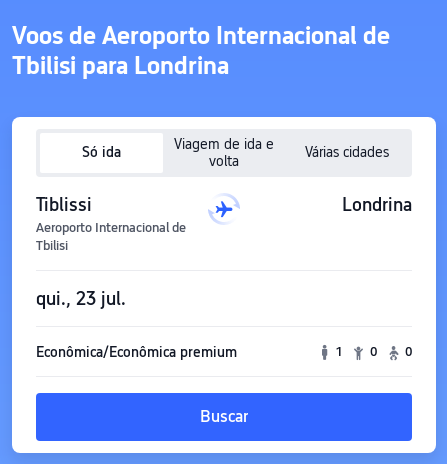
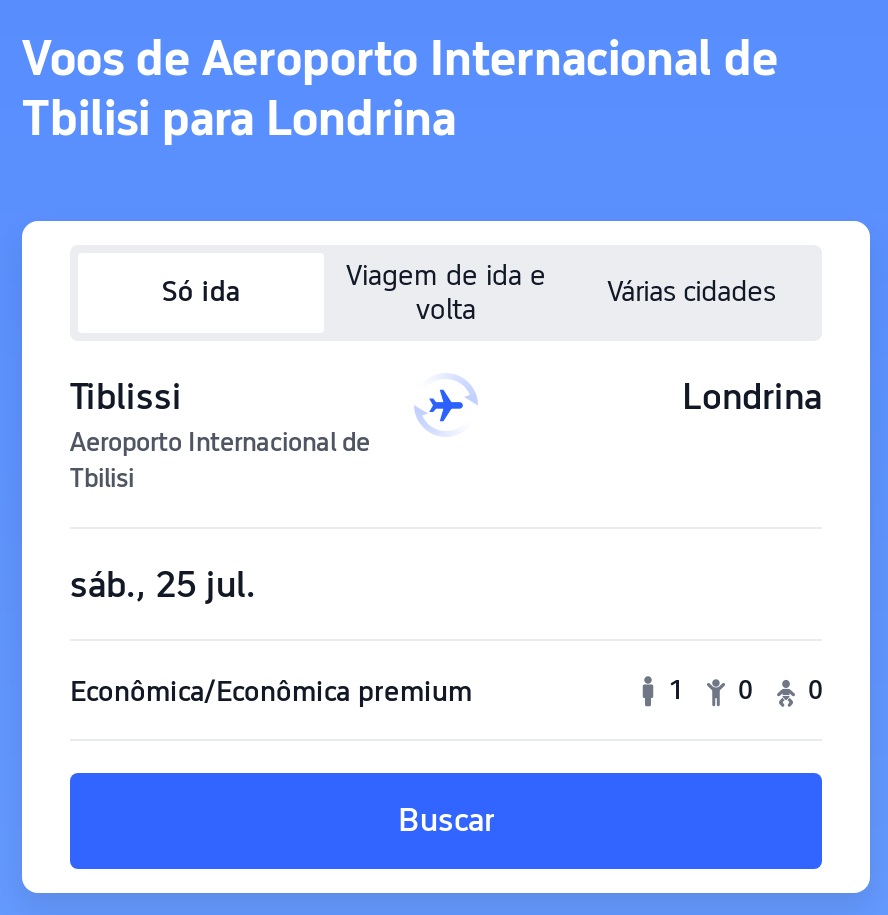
[36,287,126,308] qui., 23 jul. -> [70,562,256,604] sáb., 25 jul.

